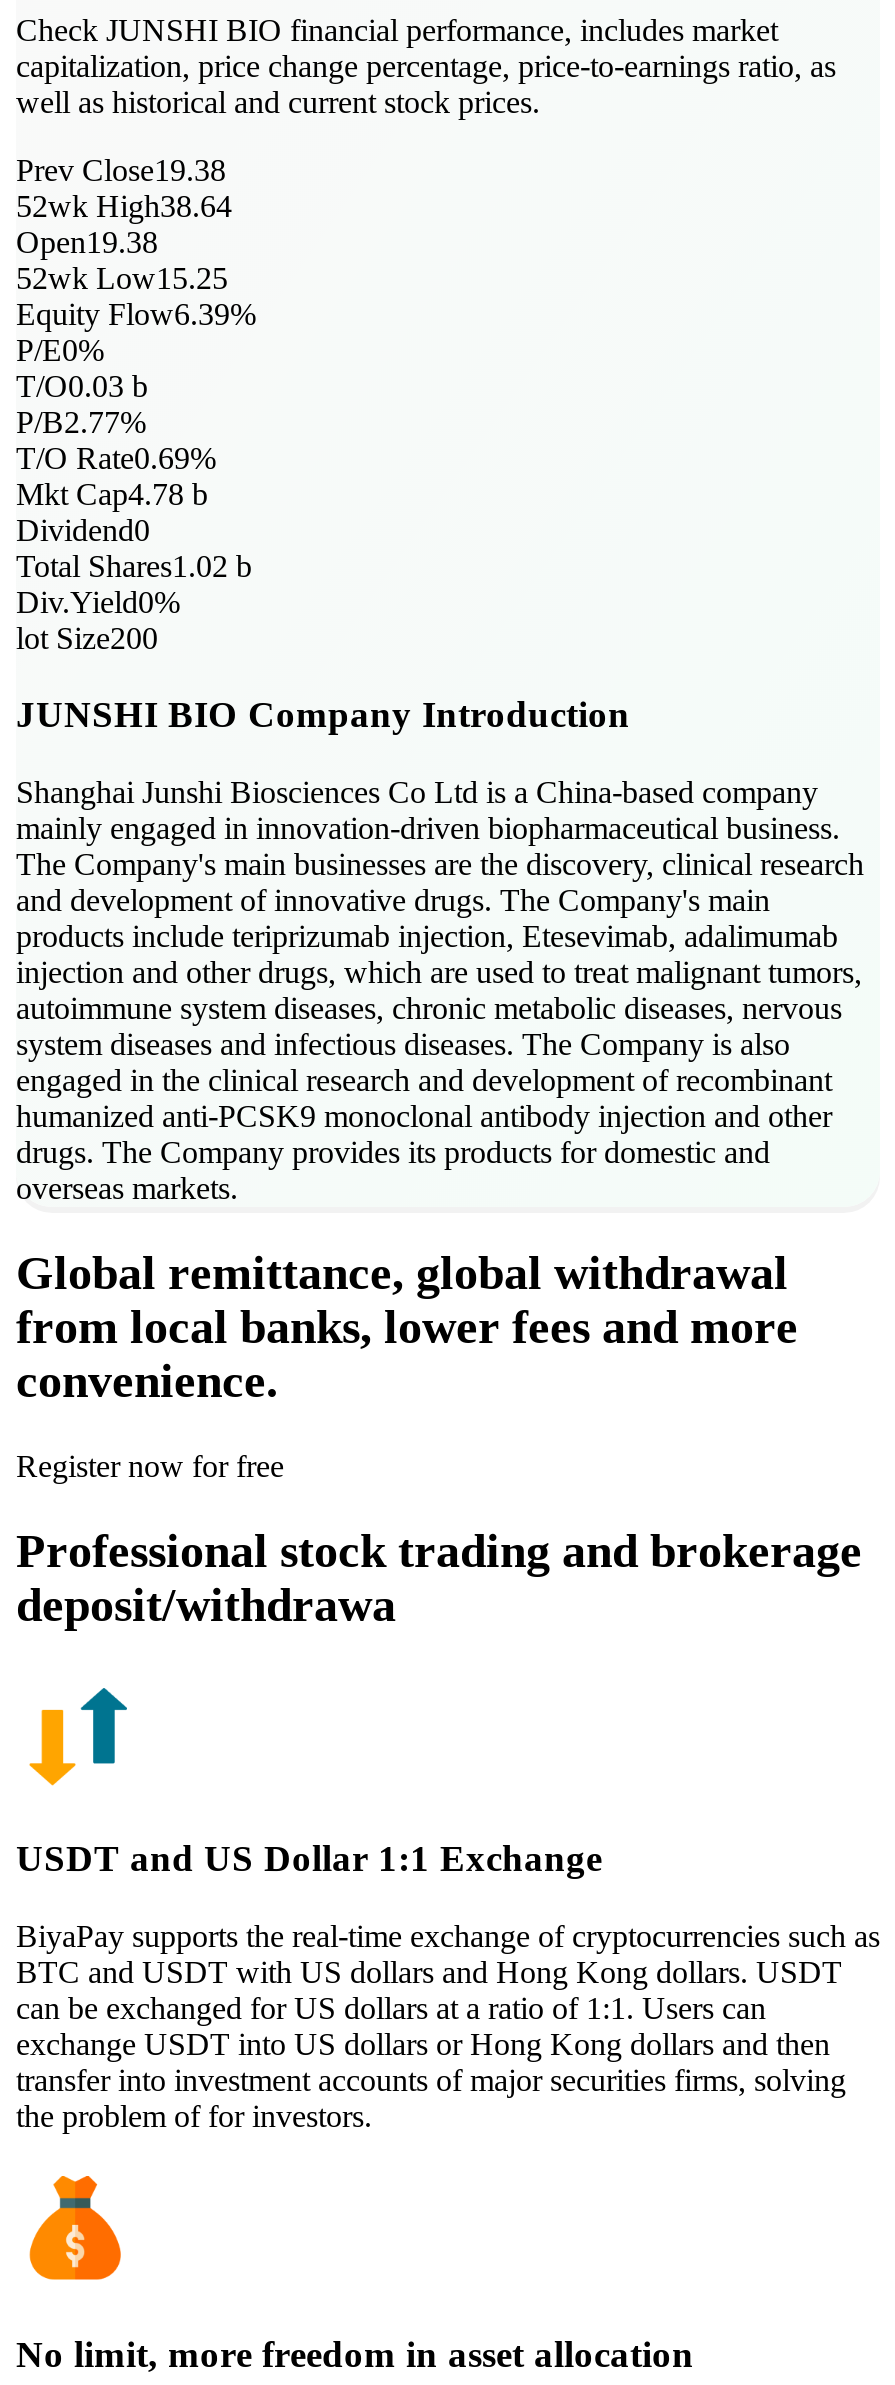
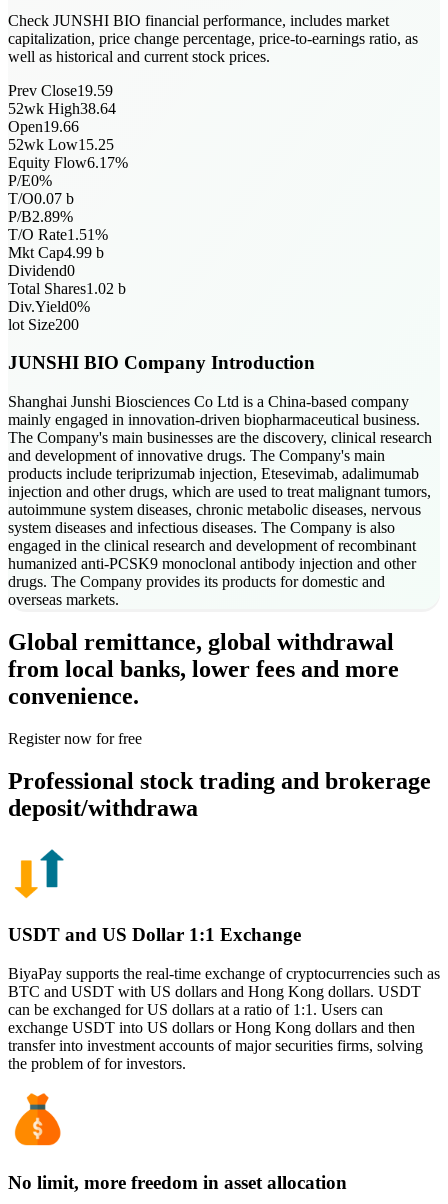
[16,152,226,186] Prev Close19.38 -> [8,82,113,99] Prev Close19.59
[16,224,158,258] Open19.38 -> [8,118,79,135] Open19.66
[16,296,256,330] Equity Flow6.39% -> [8,154,128,171] Equity Flow6.17%
[16,368,148,402] T/O0.03 b -> [8,190,74,207] T/O0.07 b
[16,404,146,438] P/B2.77% -> [8,208,73,225] P/B2.89%
[16,440,216,474] T/O Rate0.69% -> [8,226,108,243] T/O Rate1.51%
[16,476,208,510] Mkt Cap4.78 b -> [8,244,104,261] Mkt Cap4.99 b

